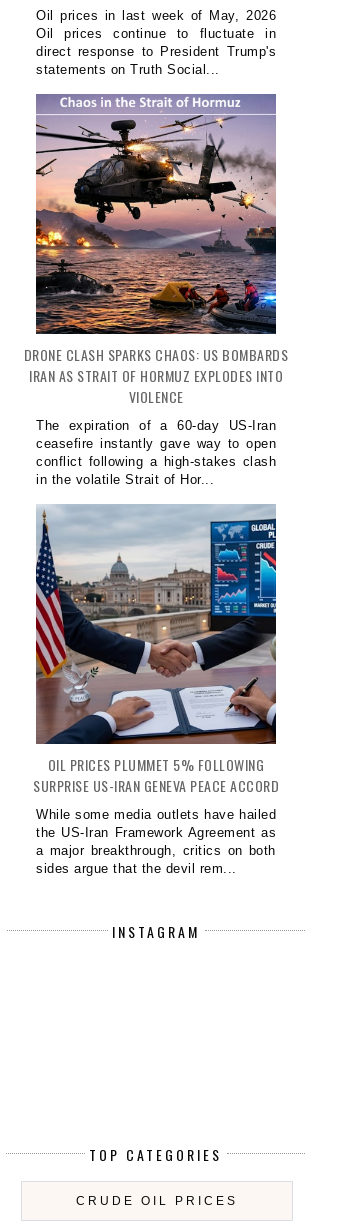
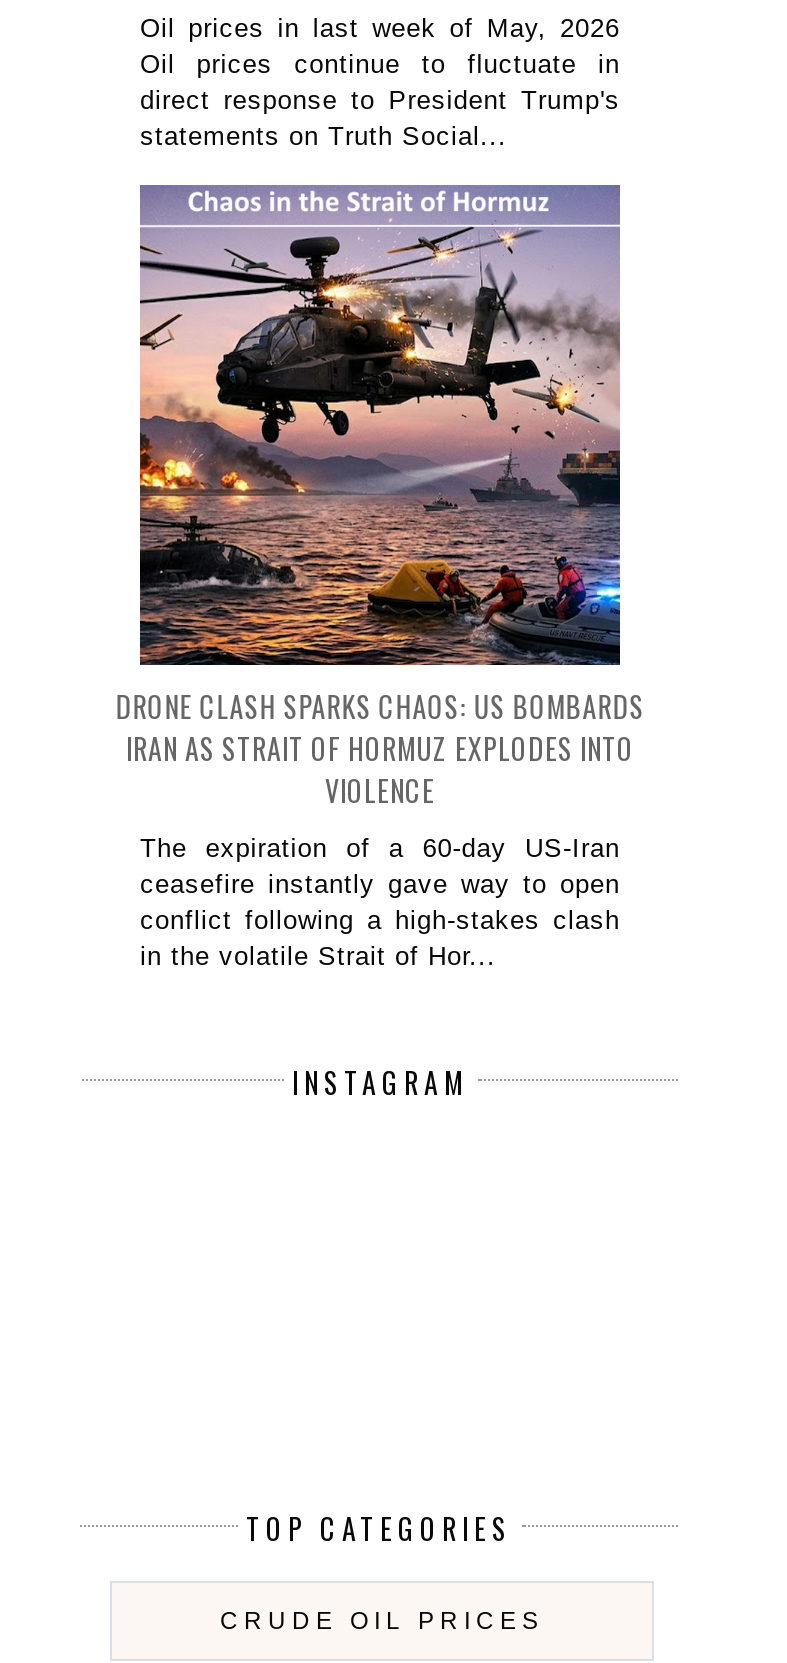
[33,504,279,875] [image] | OIL PRICES PLUMMET 5% FOLLOWING | SURPRISE US-IRAN GENEVA PEACE ACCORD | While some media outlets have hailed | the US-Iran Framework Agreement as | a major breakthrough, critics on both | sides argue that the devil rem... -> none

